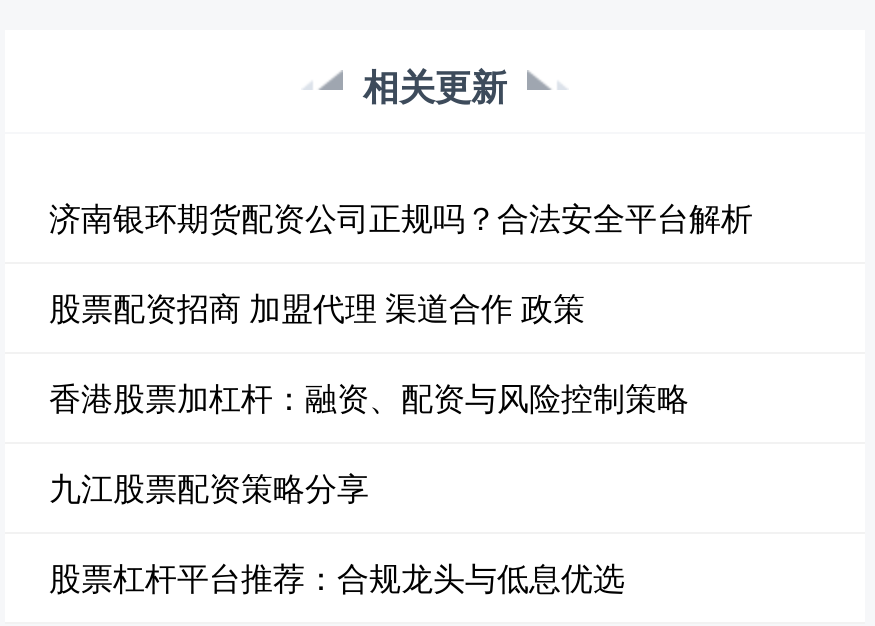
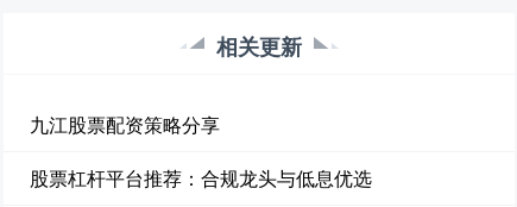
[49,195,753,421] 济南银环期货配资公司正规吗？合法安全平台解析 | 股票配资招商 加盟代理 渠道合作 政策 | 香港股票加杠杆：融资、配资与风险控制策略 -> none

